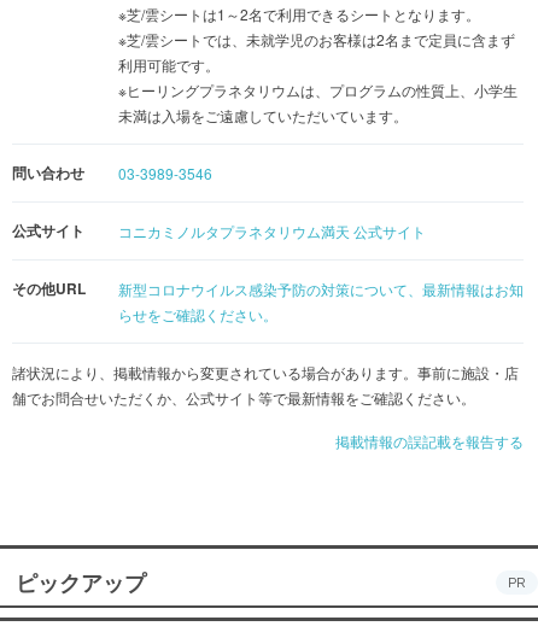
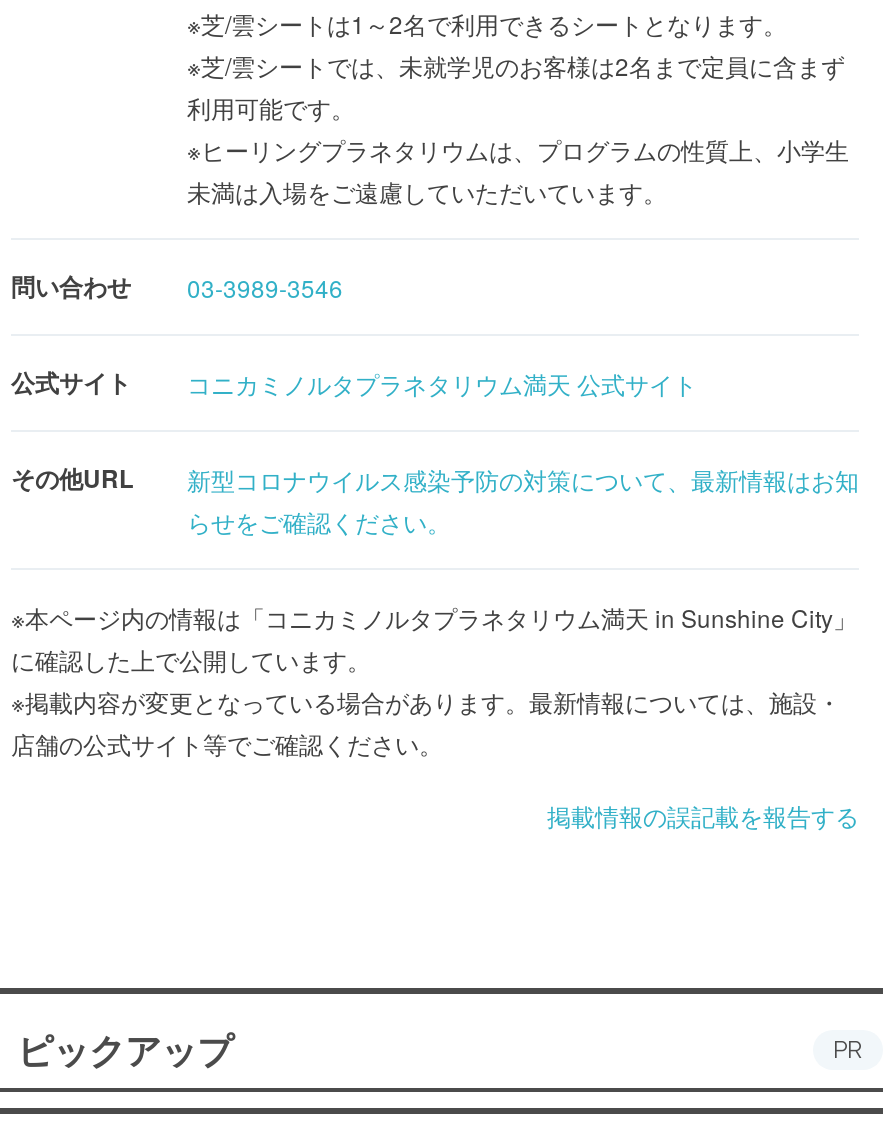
[12,361,519,407] 諸状況により、掲載情報から変更されている場合があります。事前に施設・店 | 舗でお問合せいただくか、公式サイト等で最新情報をご確認ください。 -> [11,599,857,759] ※本ページ内の情報は「コニカミノルタプラネタリウム満天 in Sunshine City」 | に確認した上で公開しています。 | ※掲載内容が変更となっている場合があります。最新情報については、施設・ | 店舗の公式サイト等でご確認ください。

